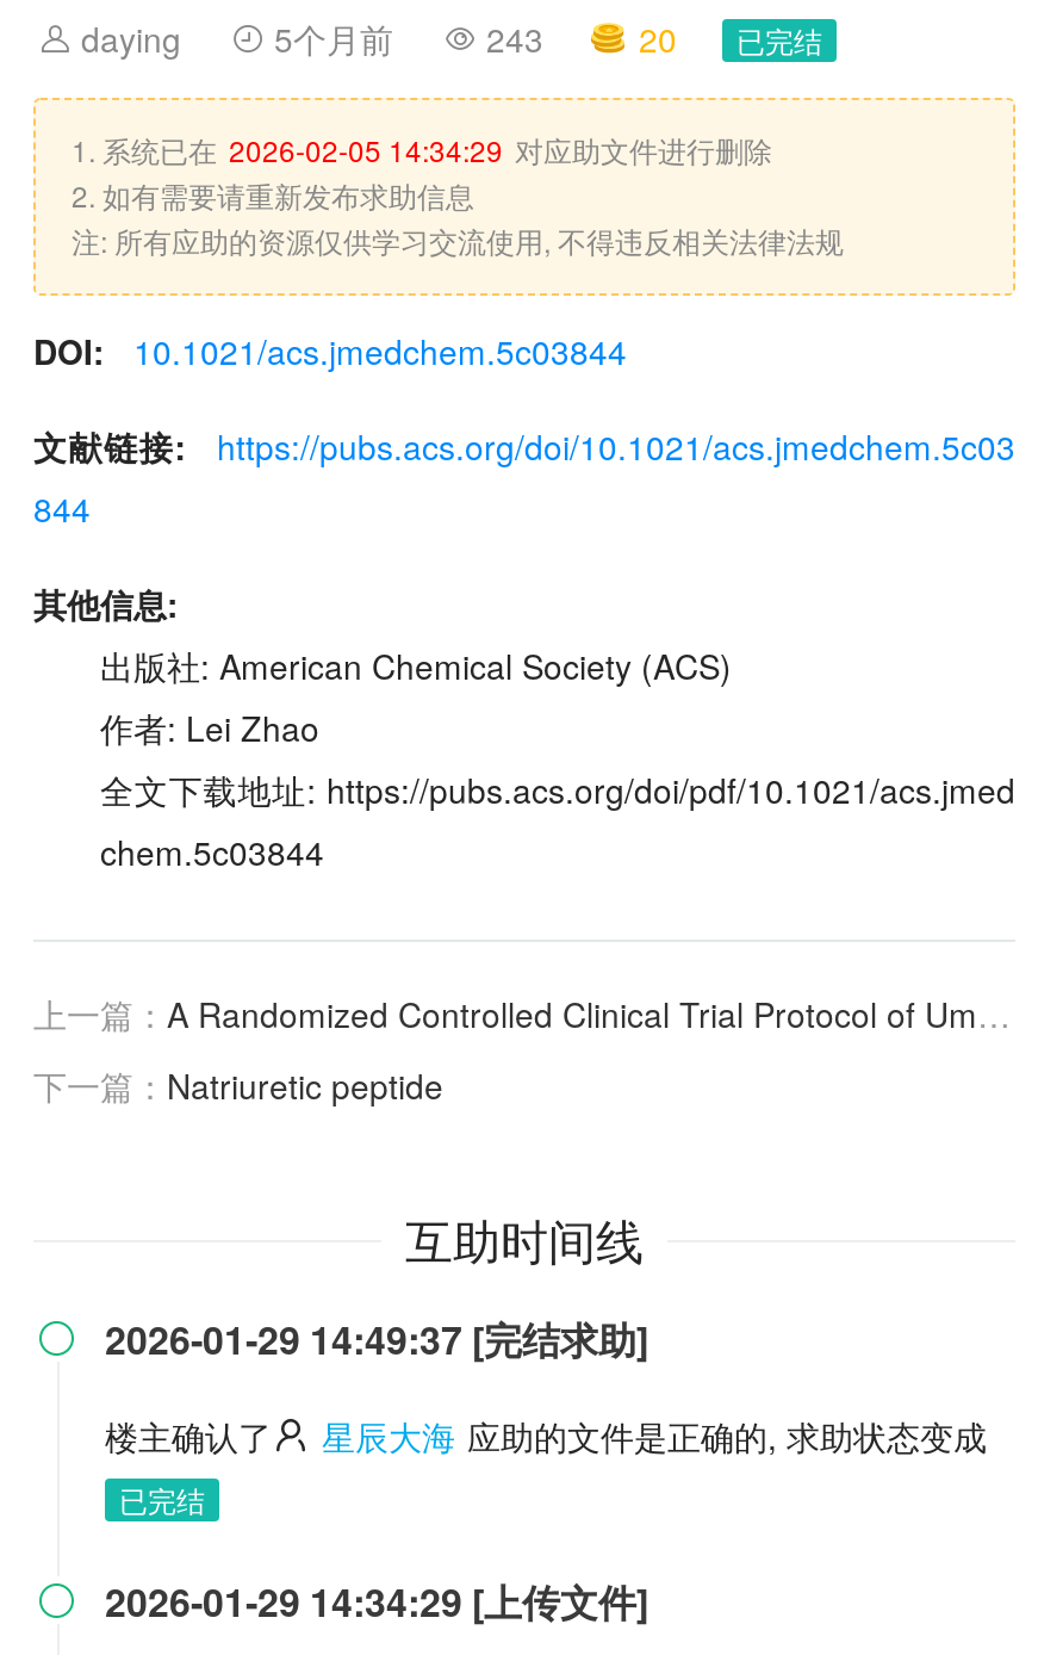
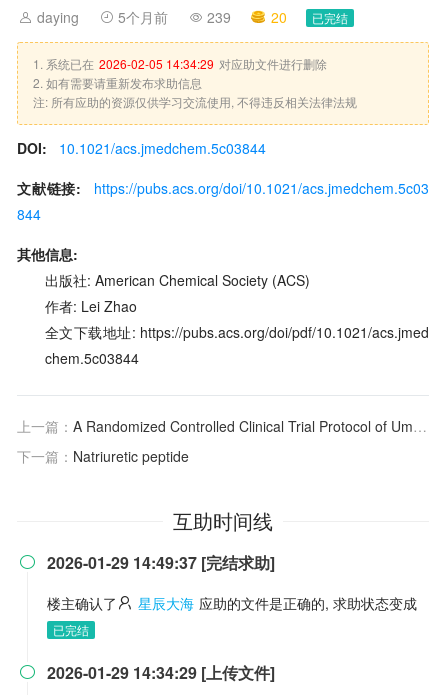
[81,14,822,62] daying 5个月前 243 20 已完结 -> [37,7,348,27] daying 5个月前 239 20 已完结

